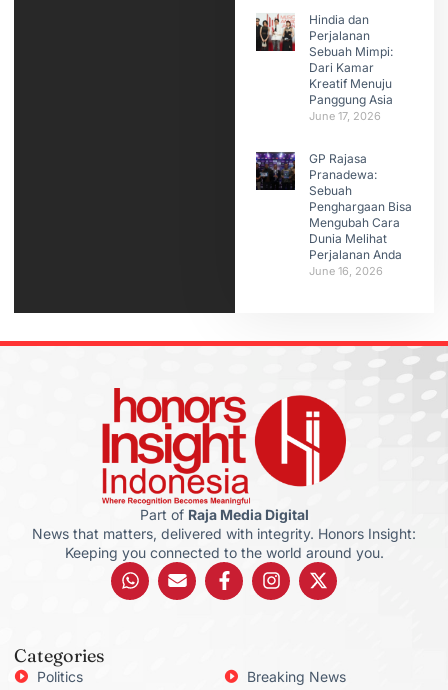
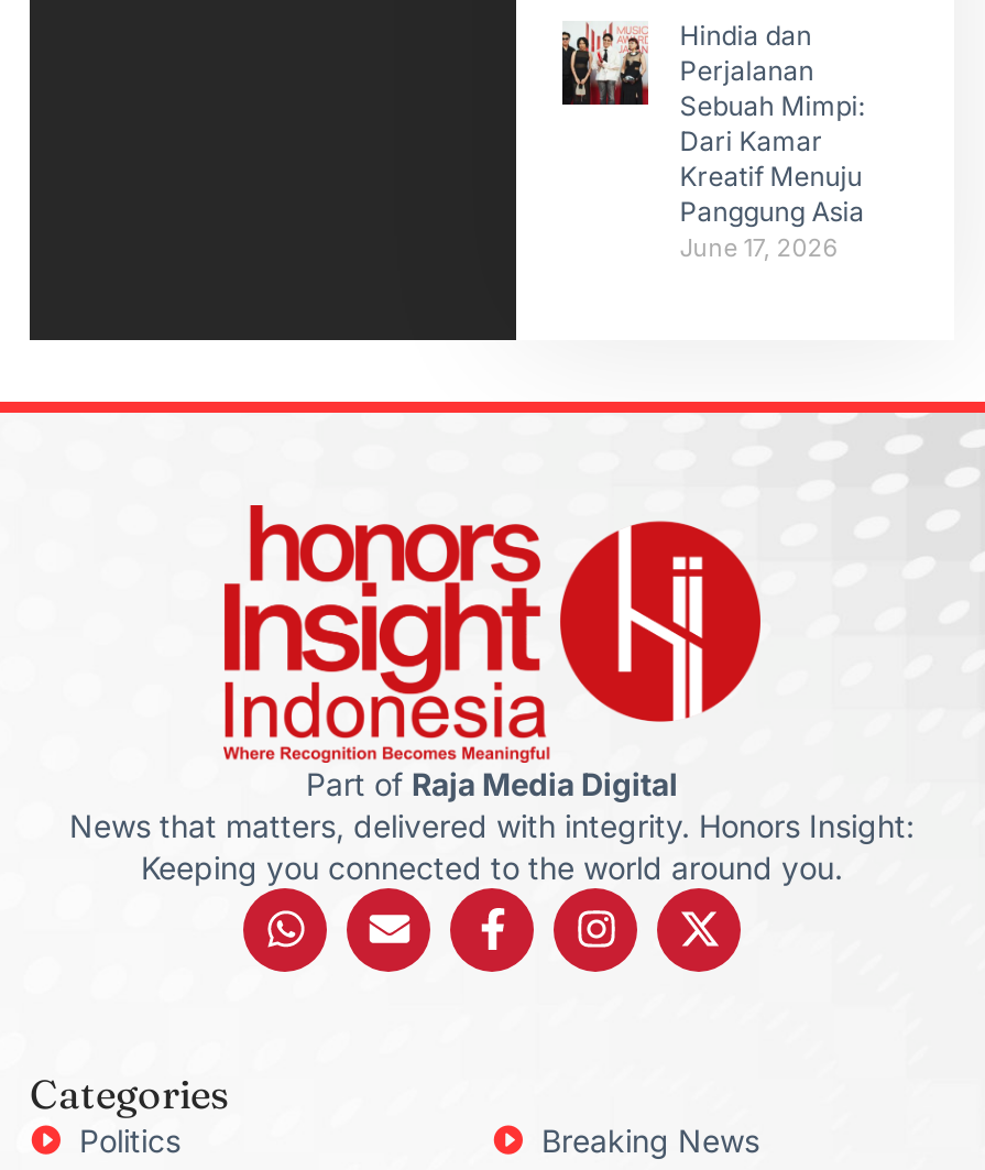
[255,151,412,278] [image] | GP Rajasa | Pranadewa: | Sebuah | Penghargaan Bisa | Mengubah Cara | Dunia Melihat | Perjalanan Anda | June 16, 2026 -> none

